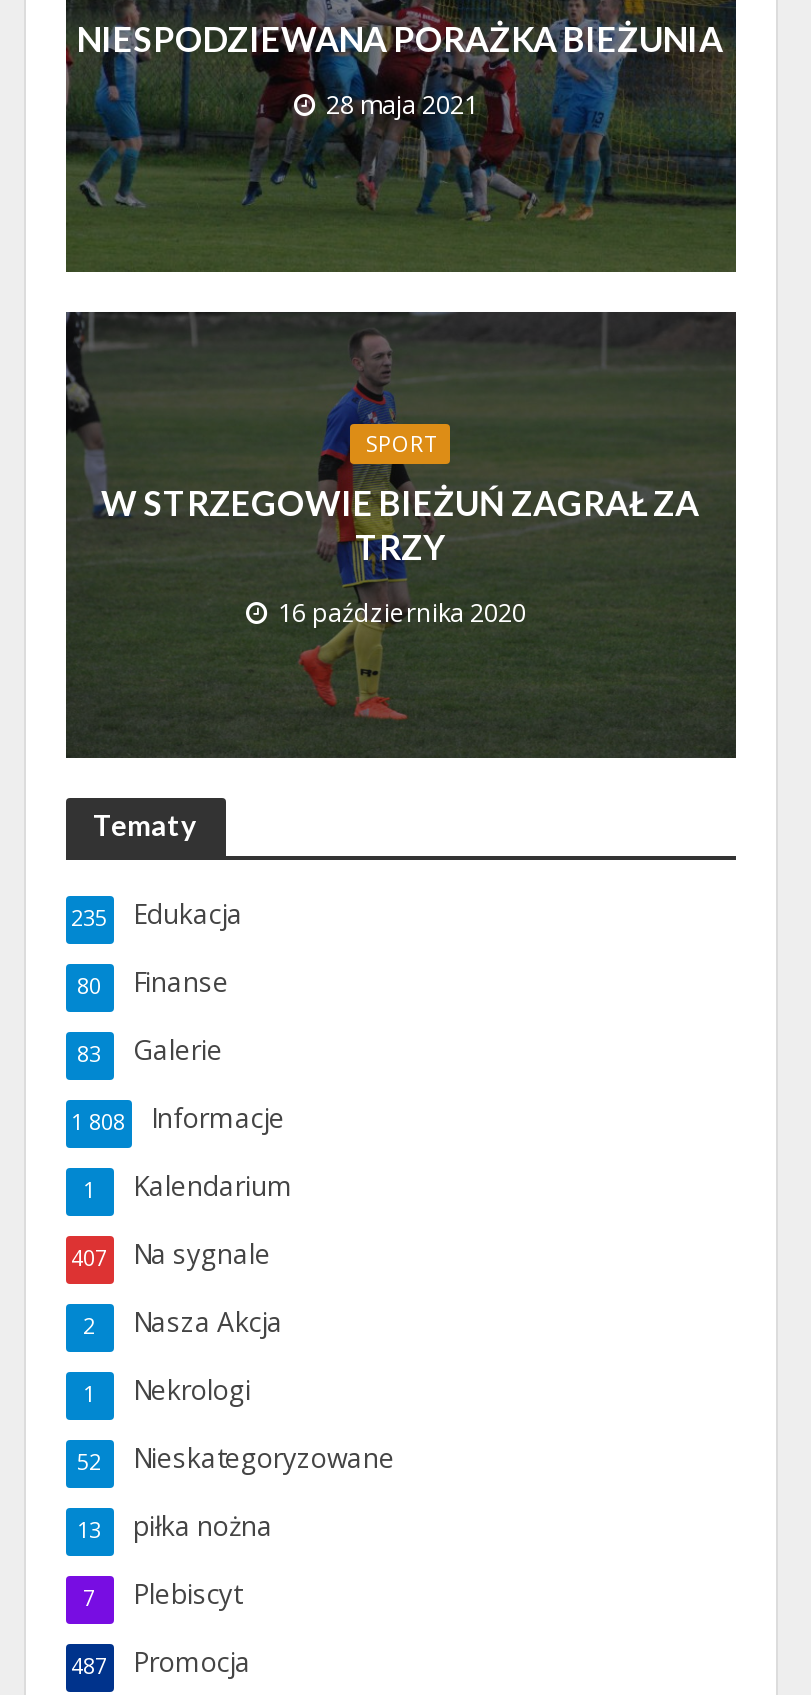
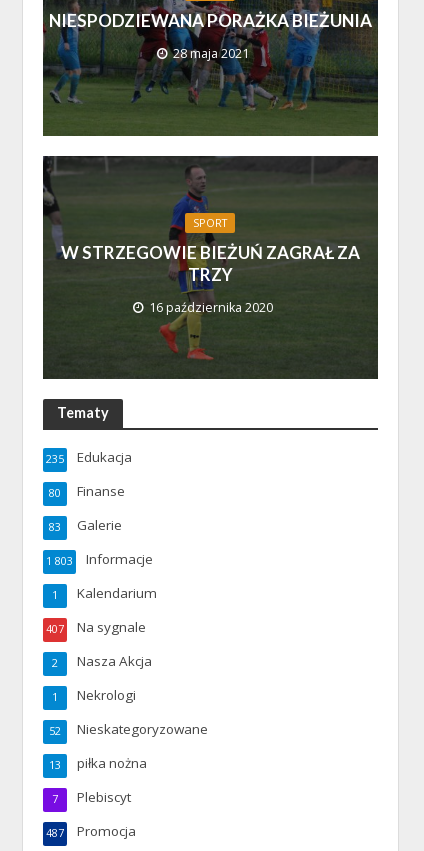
[71,1099,285,1135] 1 808 Informacje -> [45,550,152,568] 1 803 Informacje

